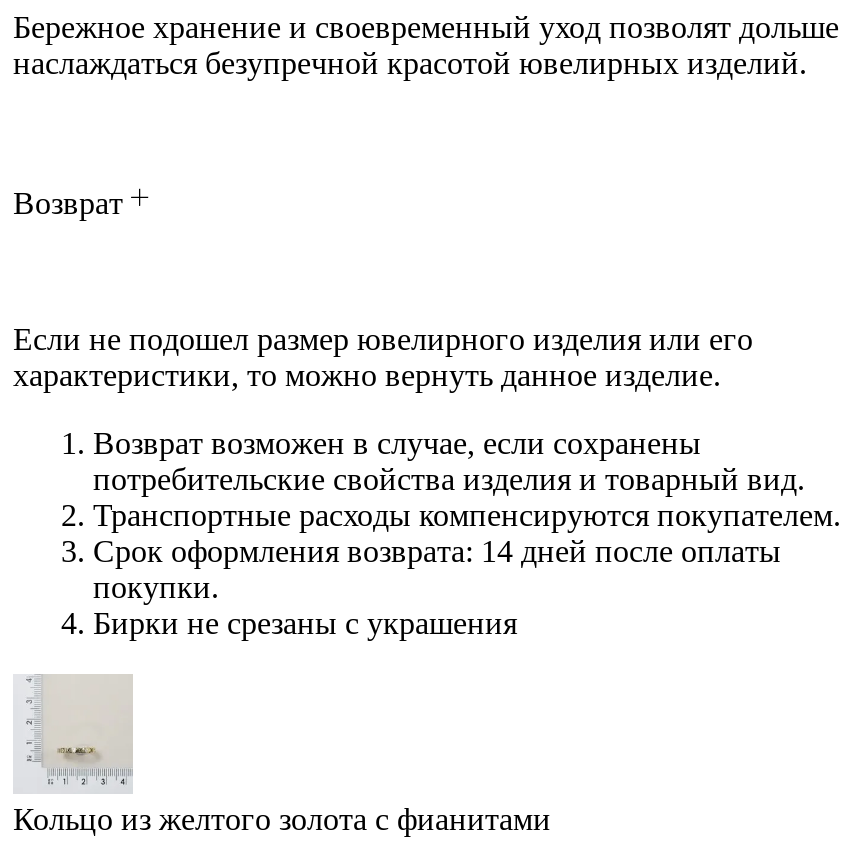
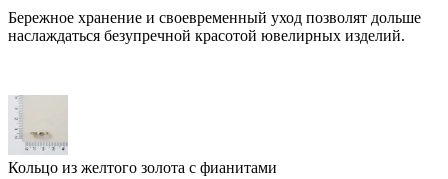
[13,187,123,221] Возврат -> none
[13,323,841,641] Если не подошел размер ювелирного изделия или его | характеристики, то можно вернуть данное изделие. | Возврат возможен в случае, если сохранены | потребительские свойства изделия и товарный вид. | Транспортные расходы компенсируются покупателем. | Срок оформления возврата: 14 дней после оплаты | покупки. | Бирки не срезаны с украшения -> none

